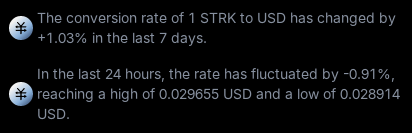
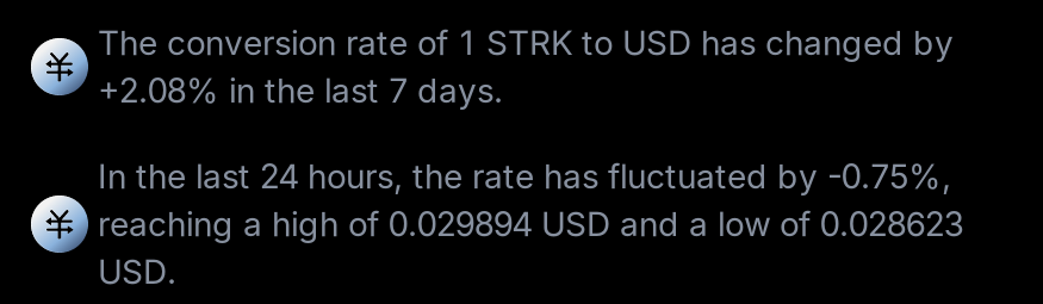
[37,29,207,46] +1.03% in the last 7 days. -> [98,70,503,111] +2.08% in the last 7 days.
[37,65,395,82] In the last 24 hours, the rate has fluctuated by -0.91%, -> [98,156,951,196] In the last 24 hours, the rate has fluctuated by -0.75%,
[37,85,400,102] reaching a high of 0.029655 USD and a low of 0.028914 -> [98,204,963,244] reaching a high of 0.029894 USD and a low of 0.028623

